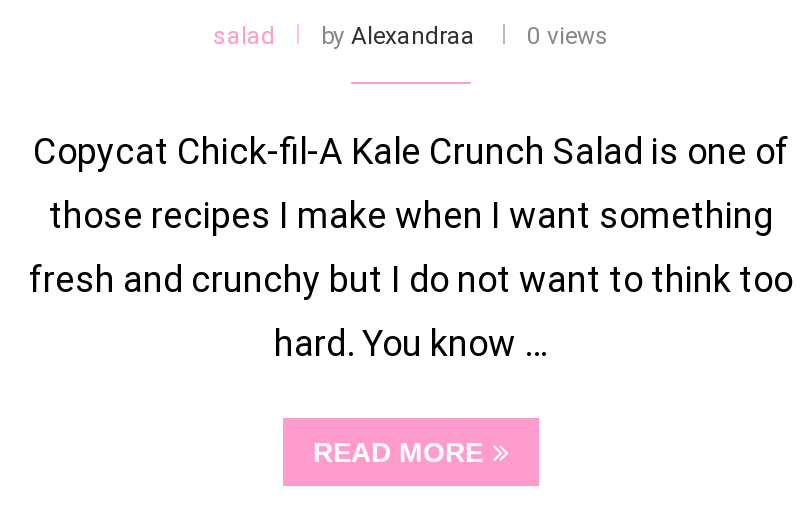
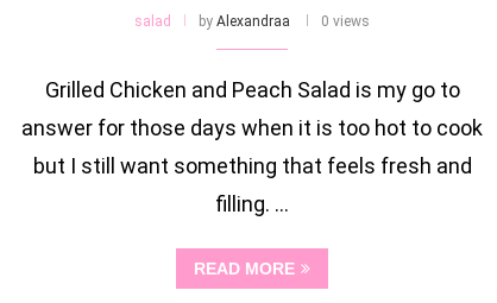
[33,130,789,172] Copycat Chick-fil-A Kale Crunch Salad is one of -> [45,77,460,102] Grilled Chicken and Peach Salad is my go to
[49,194,773,236] those recipes I make when I want something -> [21,115,483,140] answer for those days when it is too hot to cook
[29,258,793,300] fresh and crunchy but I do not want to think too -> [33,153,471,178] but I still want something that feels fresh and
[274,322,548,364] hard. You know … -> [215,191,289,216] filling. …

